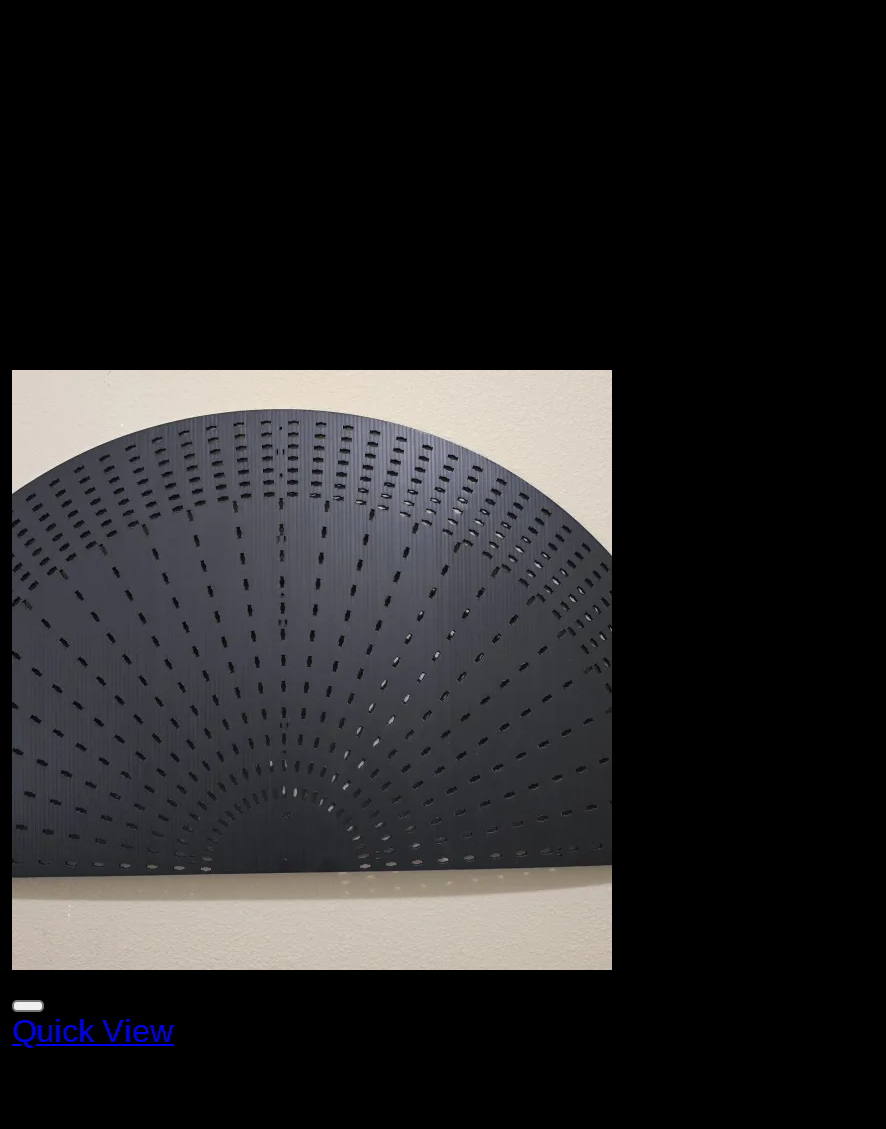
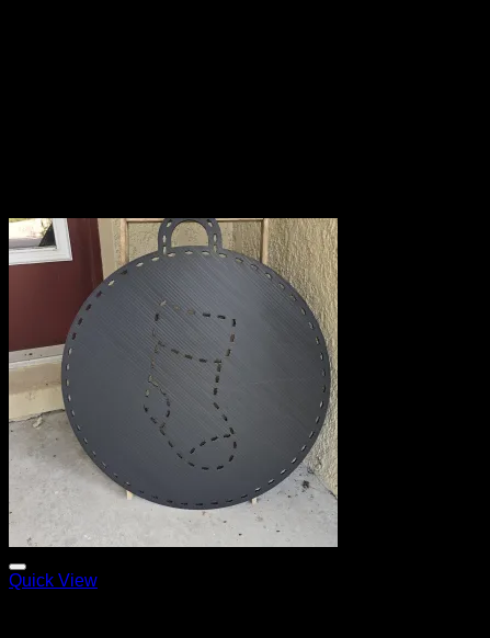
[12,368,614,946] [image] -> [8,217,339,542] [image]

